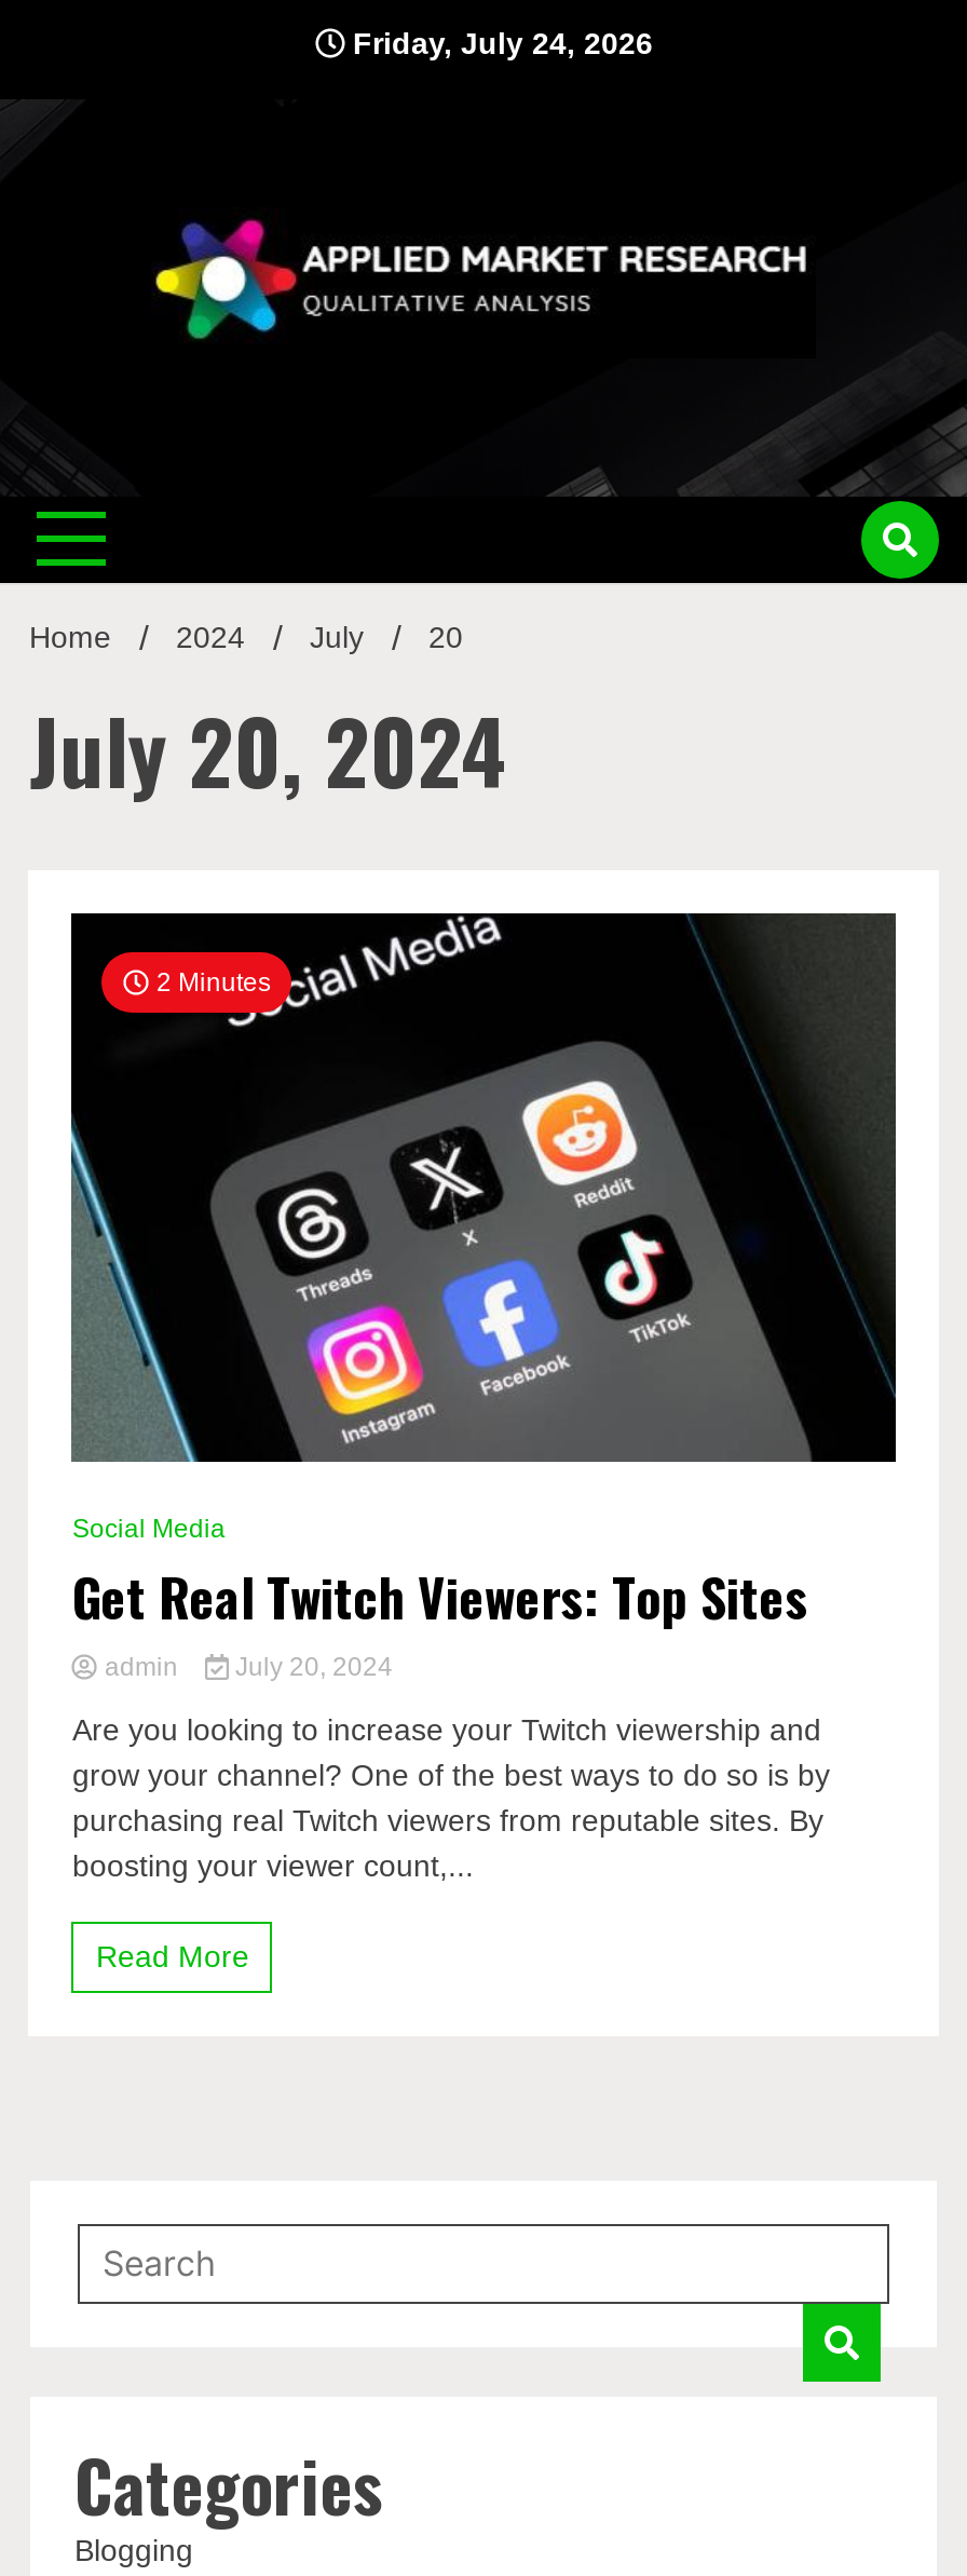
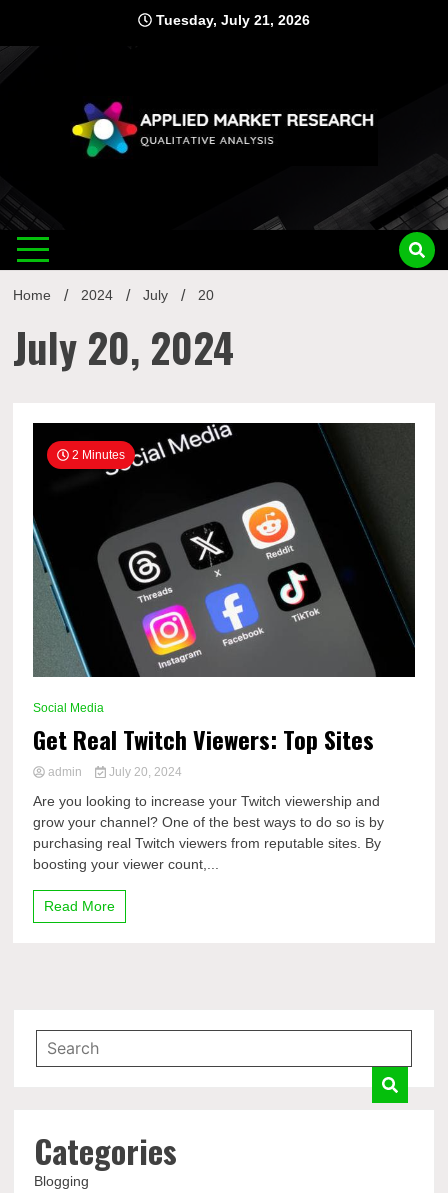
[344,26,653,60] Friday, July 24, 2026 -> [152,12,310,28] Tuesday, July 21, 2026

